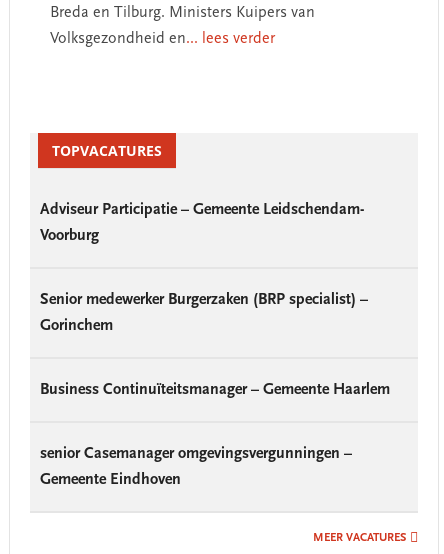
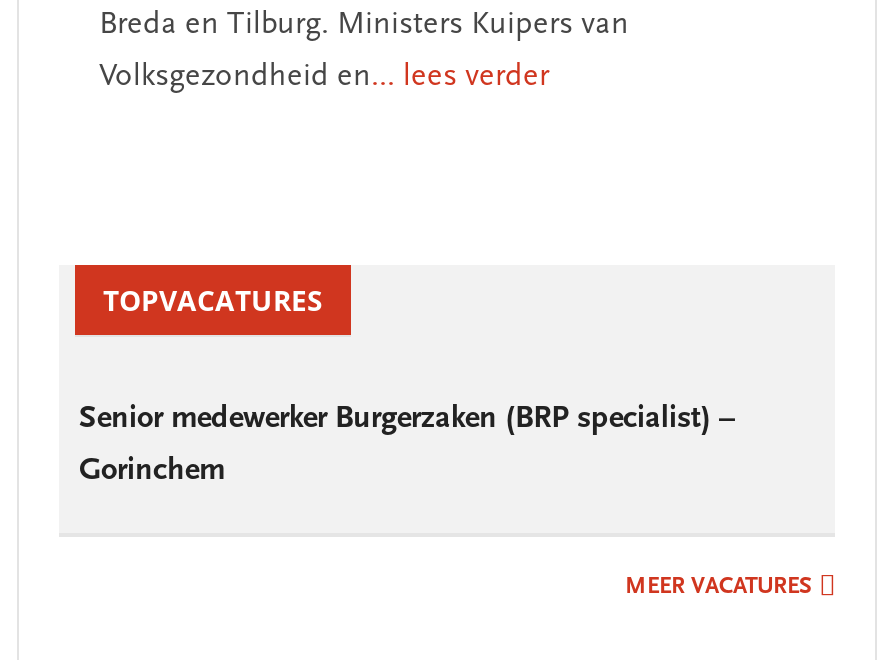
[40,202,364,244] Adviseur Participatie – Gemeente Leidschendam- | Voorburg -> none
[40,382,390,398] Business Continuïteitsmanager – Gemeente Haarlem -> none
[40,446,352,488] senior Casemanager omgevingsvergunningen – | Gemeente Eindhoven -> none

